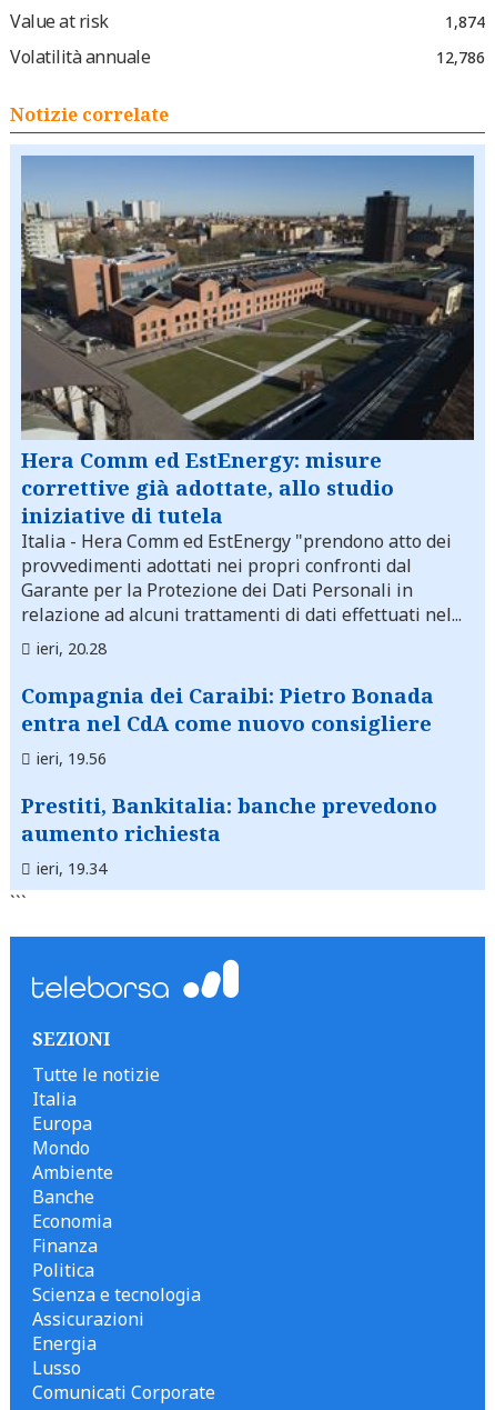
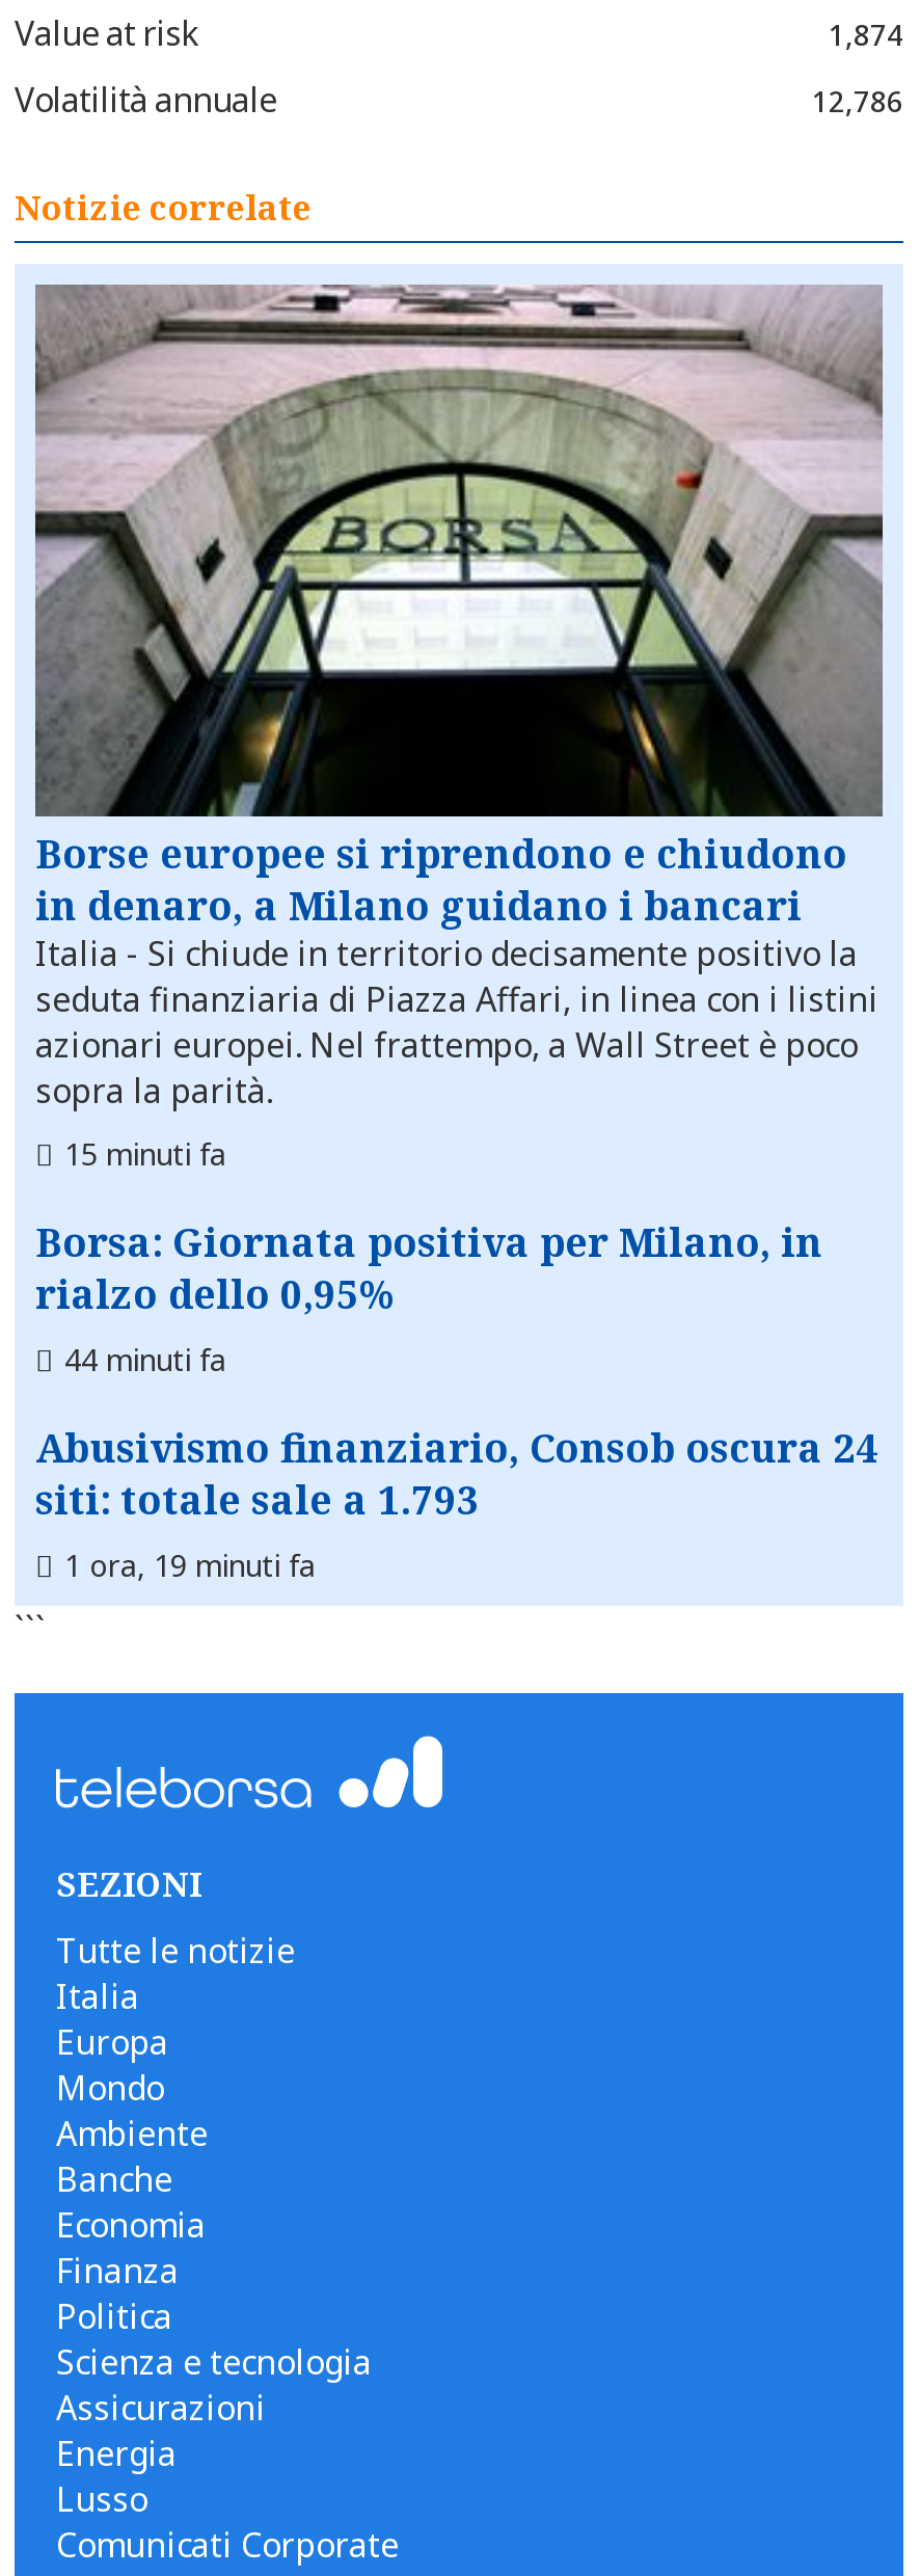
[21,154,475,626] [image] | Hera Comm ed EstEnergy: misure | correttive già adottate, allo studio | iniziative di tutela | Italia - Hera Comm ed EstEnergy "prendono atto dei | provvedimenti adottati nei propri confronti dal | Garante per la Protezione dei Dati Personali in | relazione ad alcuni trattamenti di dati effettuati nel... -> [35,285,883,1113] [image] | Borse europee si riprendono e chiudono | in denaro, a Milano guidano i bancari | Italia - Si chiude in territorio decisamente positivo la | seduta finanziaria di Piazza Affari, in linea con i listini | azionari europei. Nel frattempo, a Wall Street è poco | sopra la parità.
[37,637,107,659] ieri, 20.28 -> [64,1134,226,1173] 15 minuti fa
[21,681,434,769] Compagnia dei Caraibi: Pietro Bonada | entra nel CdA come nuovo consigliere | ieri, 19.56 -> [35,1215,822,1379] Borsa: Giornata positiva per Milano, in | rialzo dello 0,95% | 44 minuti fa
[21,791,437,879] Prestiti, Bankitalia: banche prevedono | aumento richiesta | ieri, 19.34 -> [35,1420,878,1584] Abusivismo finanziario, Consob oscura 24 | siti: totale sale a 1.793 | 1 ora, 19 minuti fa

